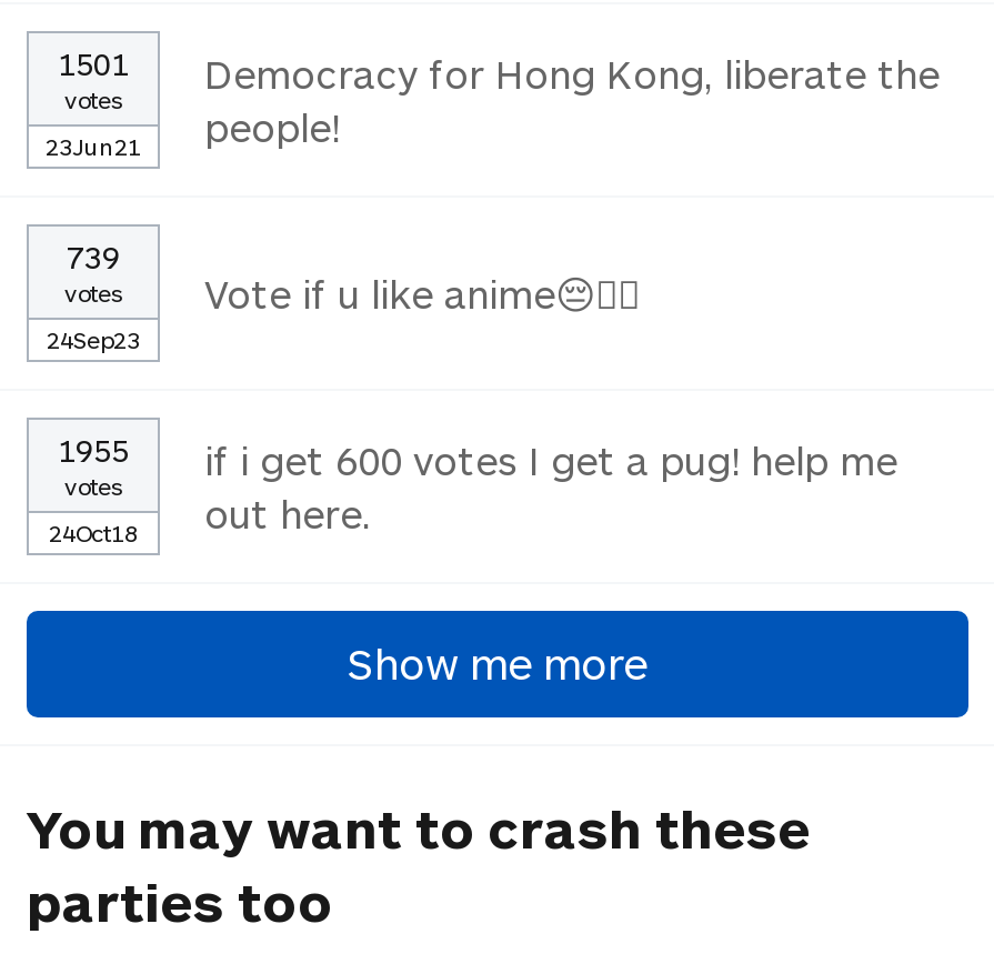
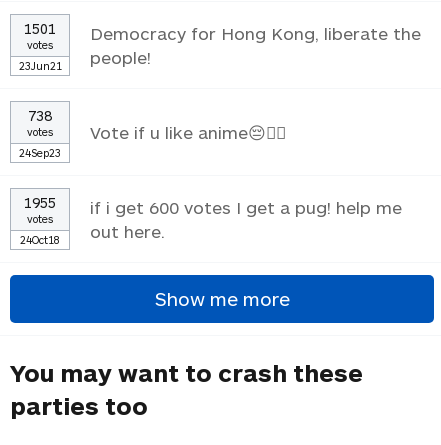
[67,237,120,275] 739 -> [28,107,52,124] 738

